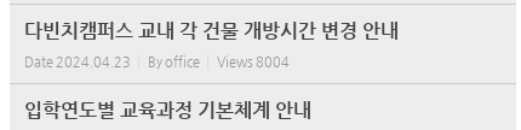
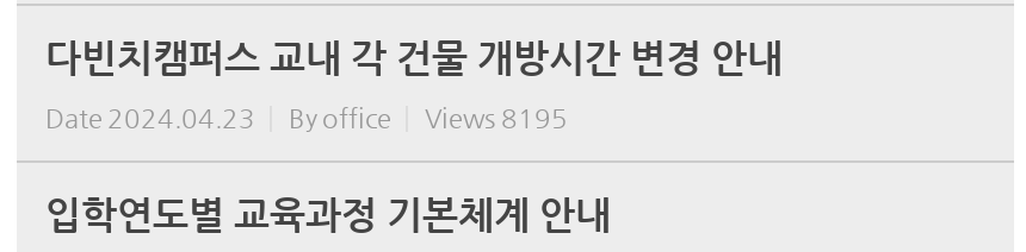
[24,54,290,69] Date 2024.04.23 By office Views 8004 -> [45,103,568,134] Date 2024.04.23 By office Views 8195

